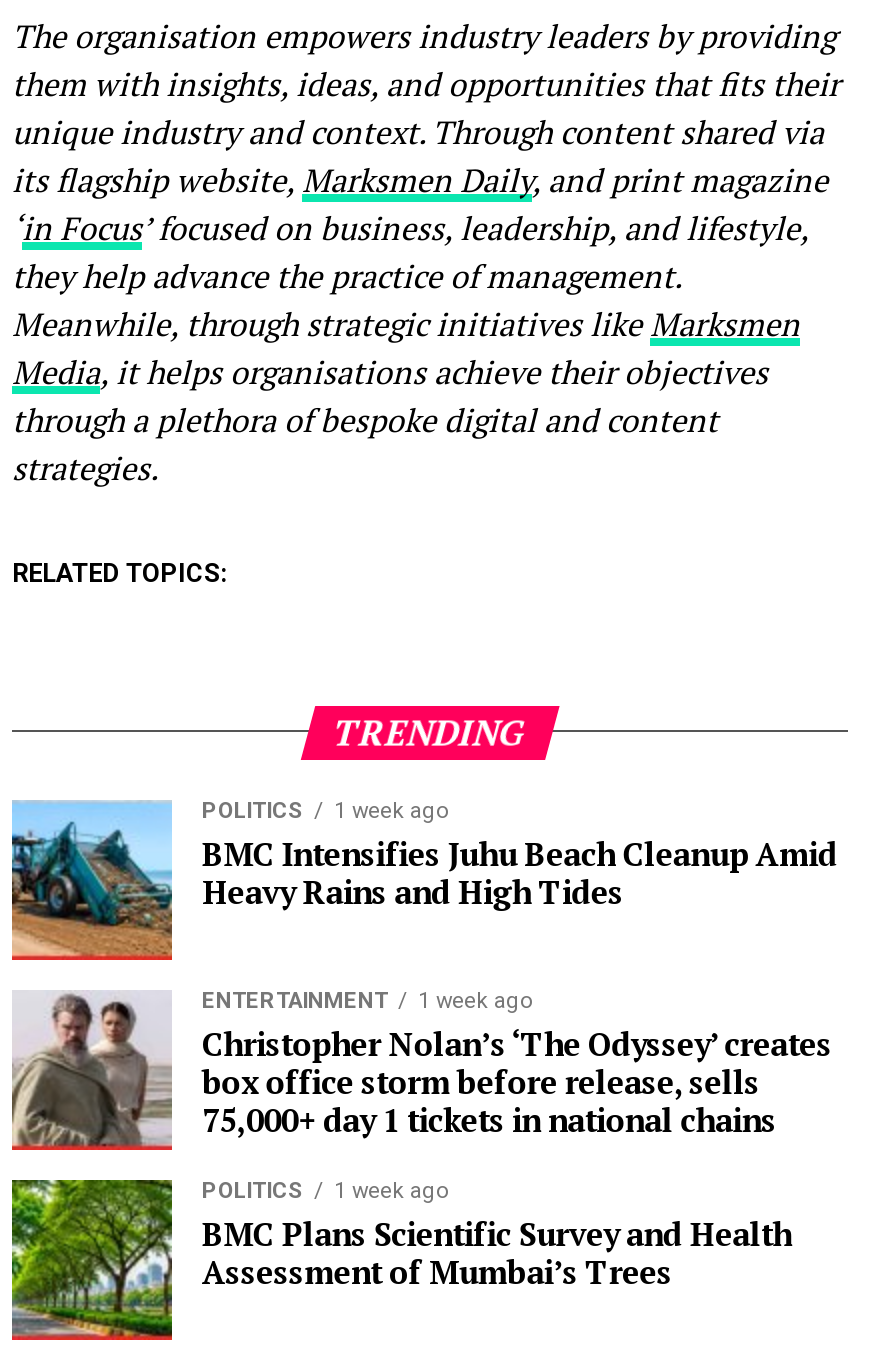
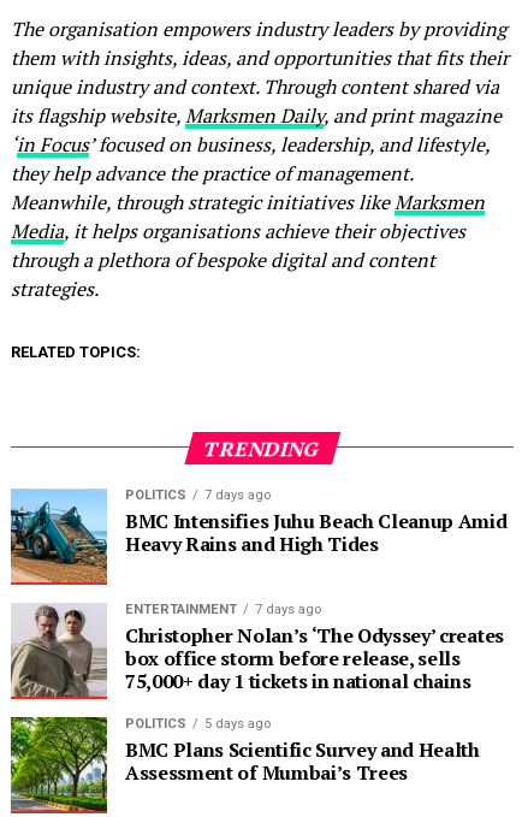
[202,798,448,824] POLITICS 1 week ago -> [125,487,271,503] POLITICS 7 days ago
[202,988,532,1014] ENTERTAINMENT 1 week ago -> [125,601,321,617] ENTERTAINMENT 7 days ago
[202,1178,448,1204] POLITICS 1 week ago -> [125,716,271,731] POLITICS 5 days ago

